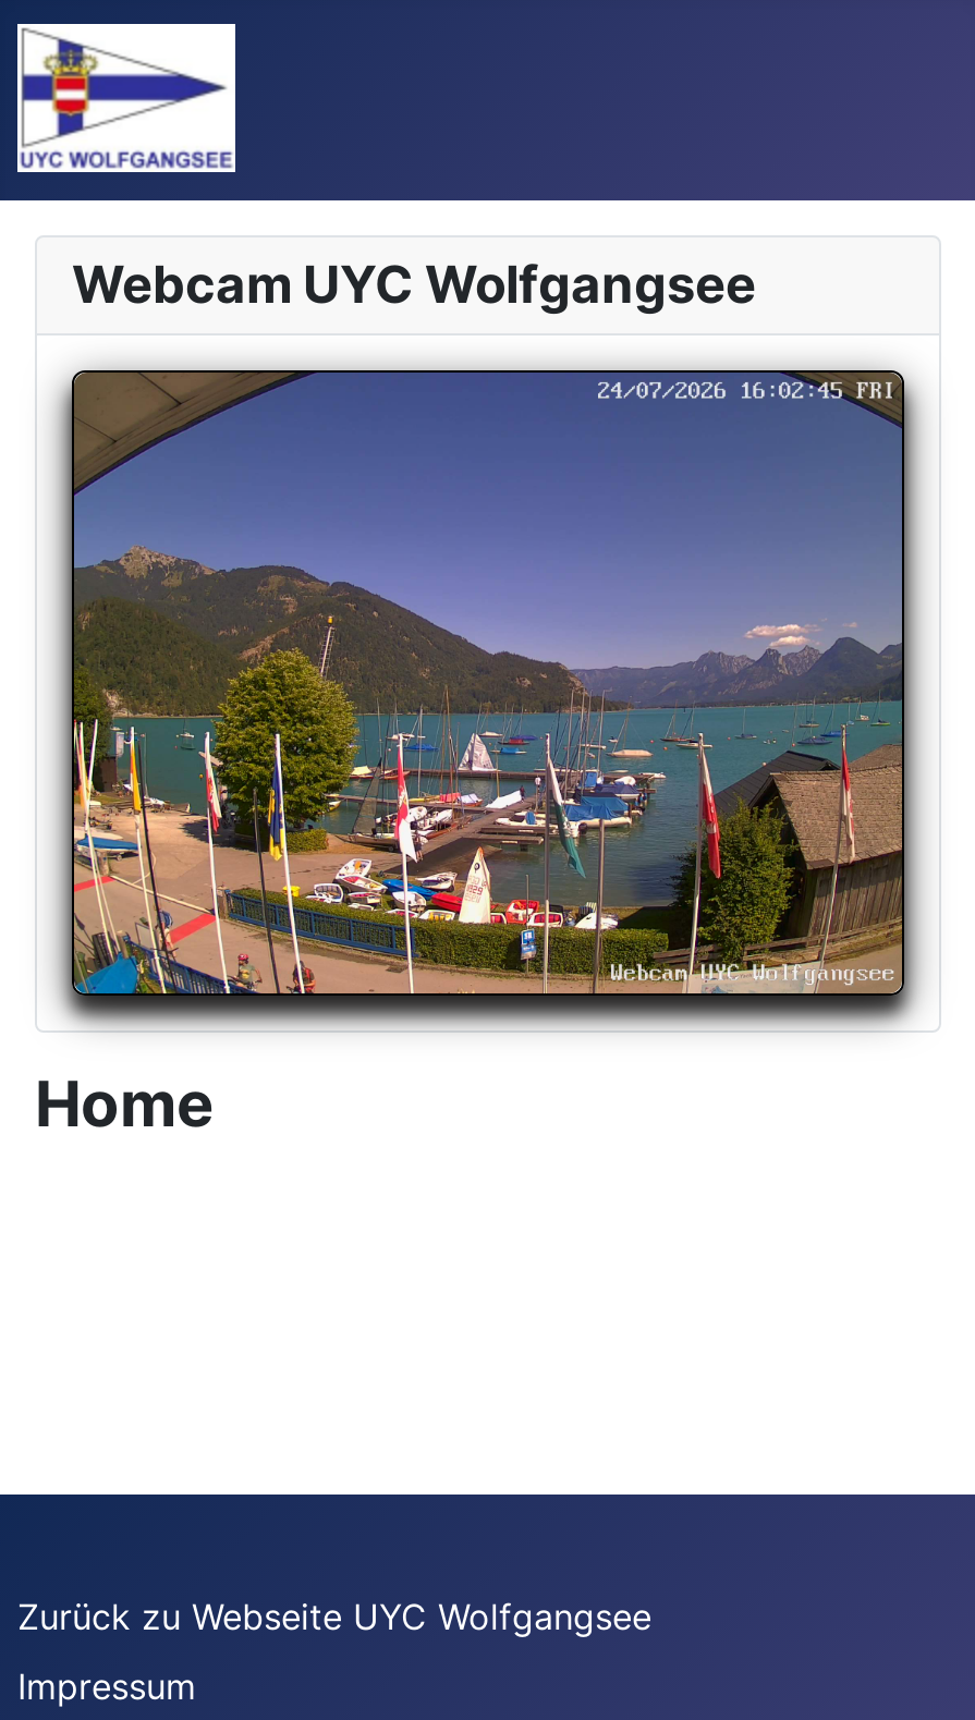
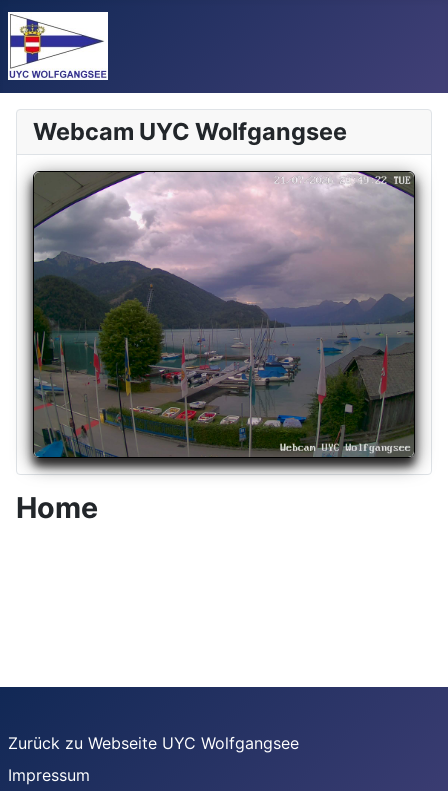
[72,370,904,993] [image] -> [33,171,414,456] [image]

